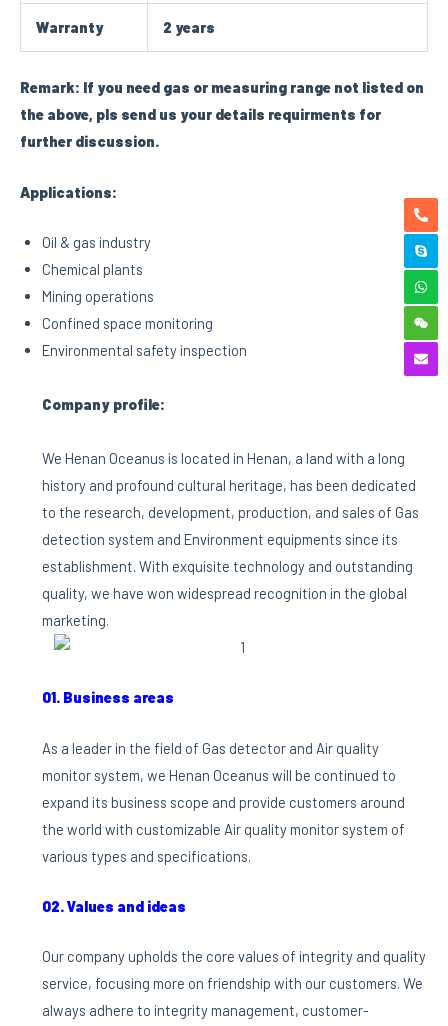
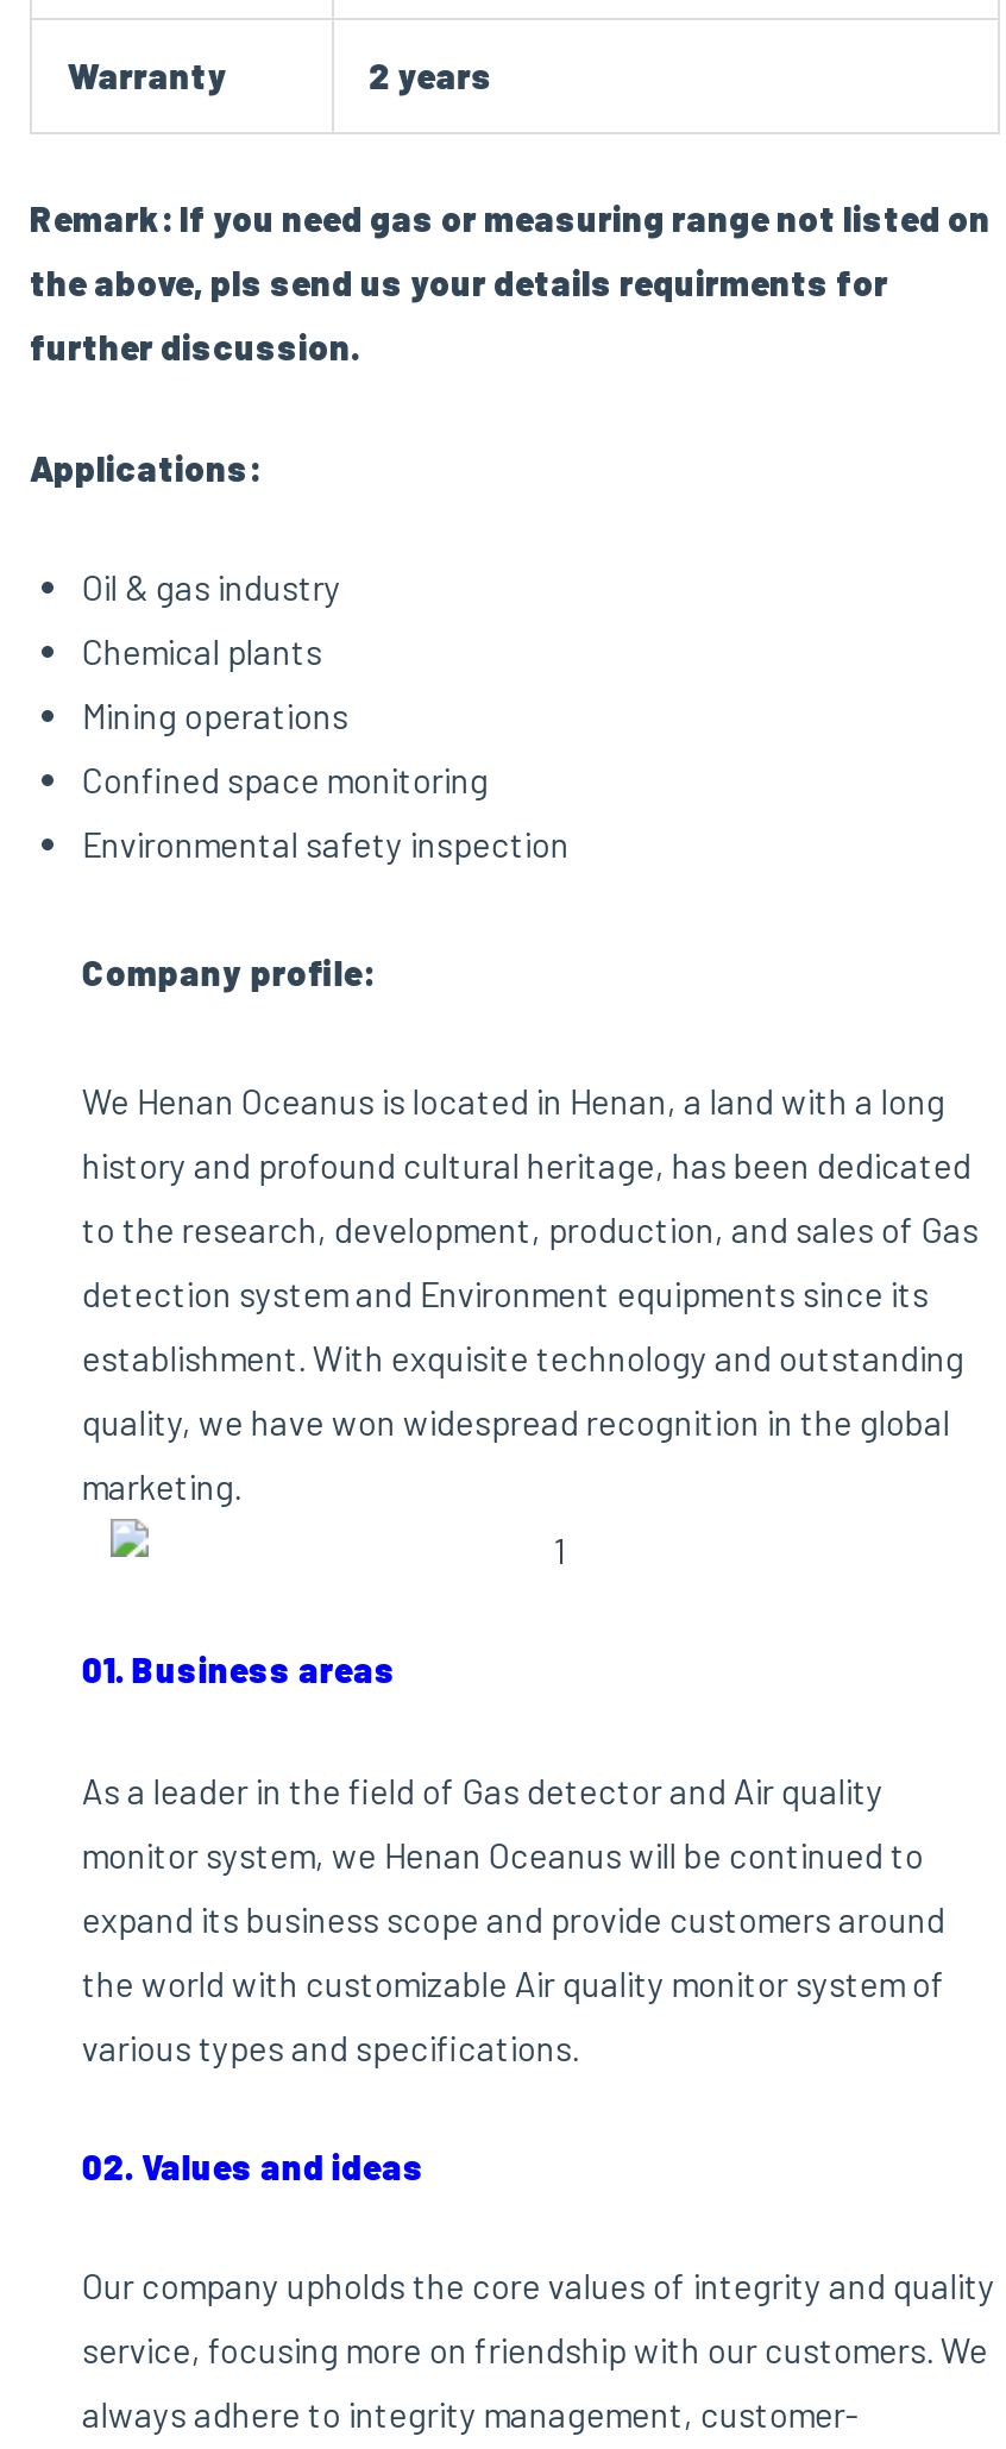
[403,197,439,377] [image] -> none

